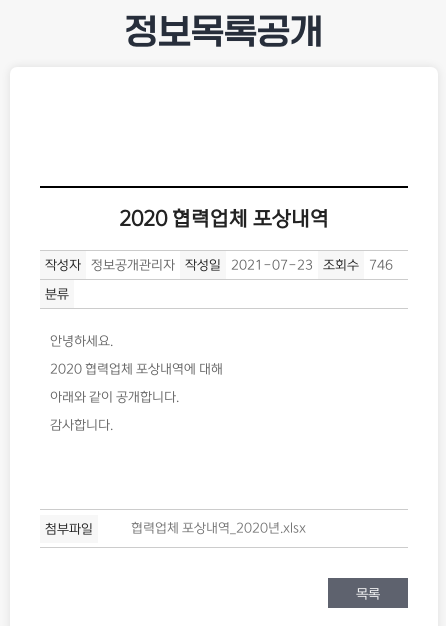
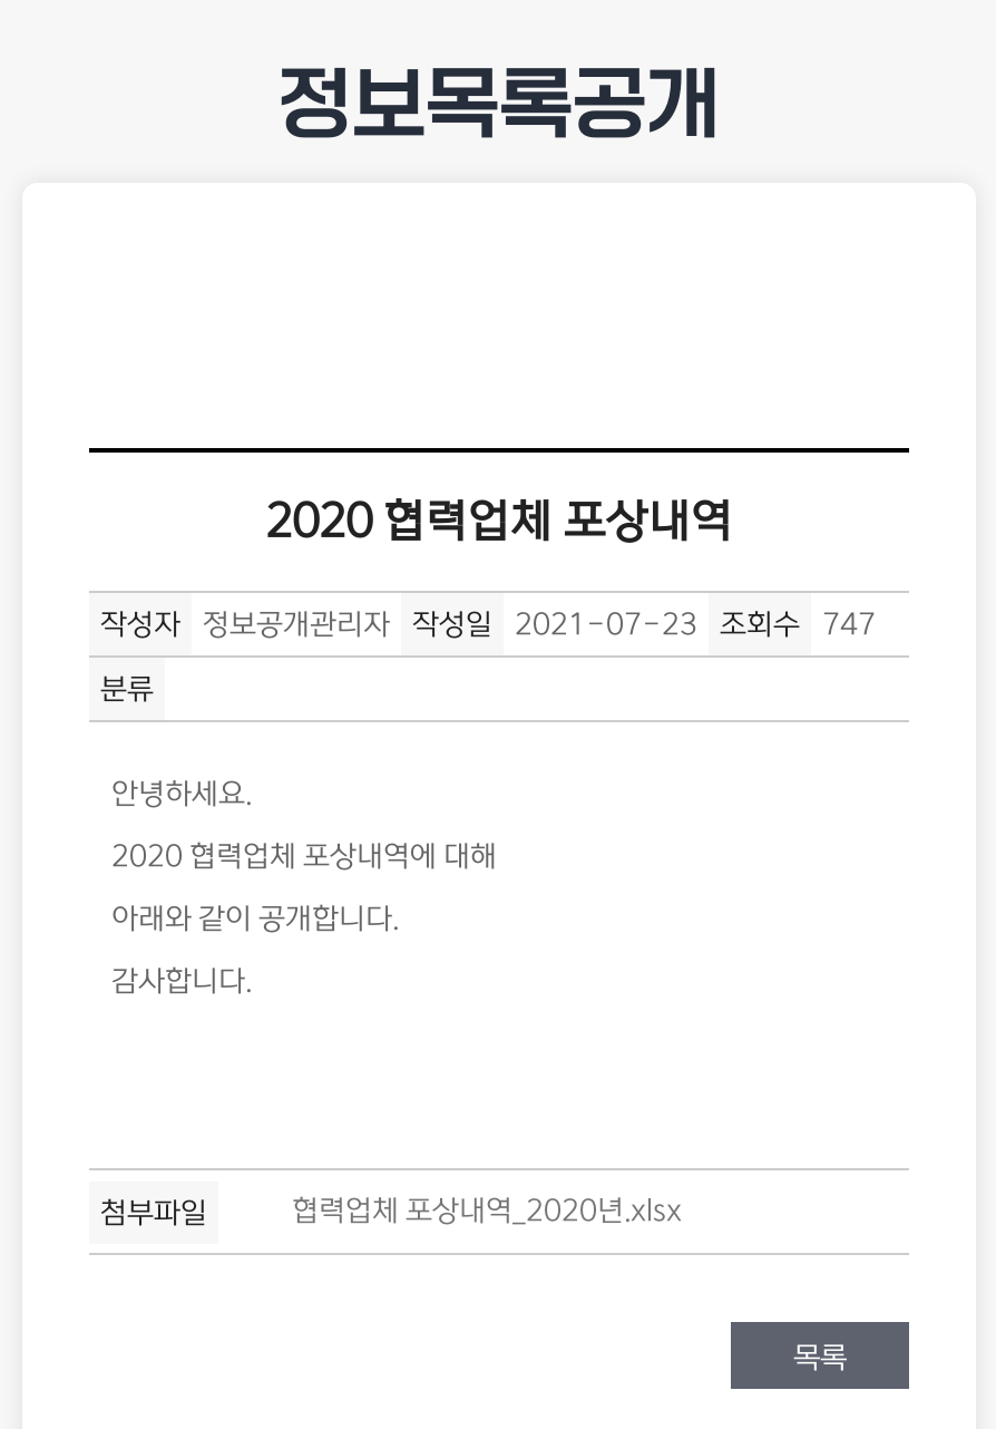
[45,258,393,272] 작성자 정보공개관리자 작성일 2021-07-23 조회수 746 -> [100,609,876,640] 작성자 정보공개관리자 작성일 2021-07-23 조회수 747

